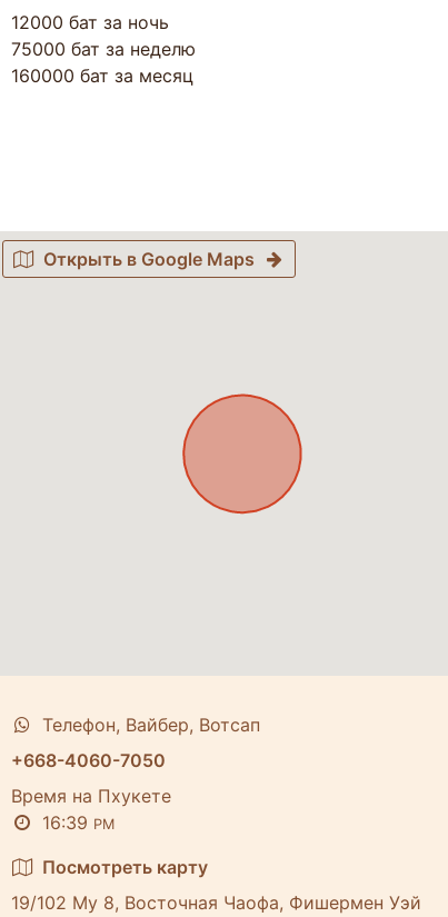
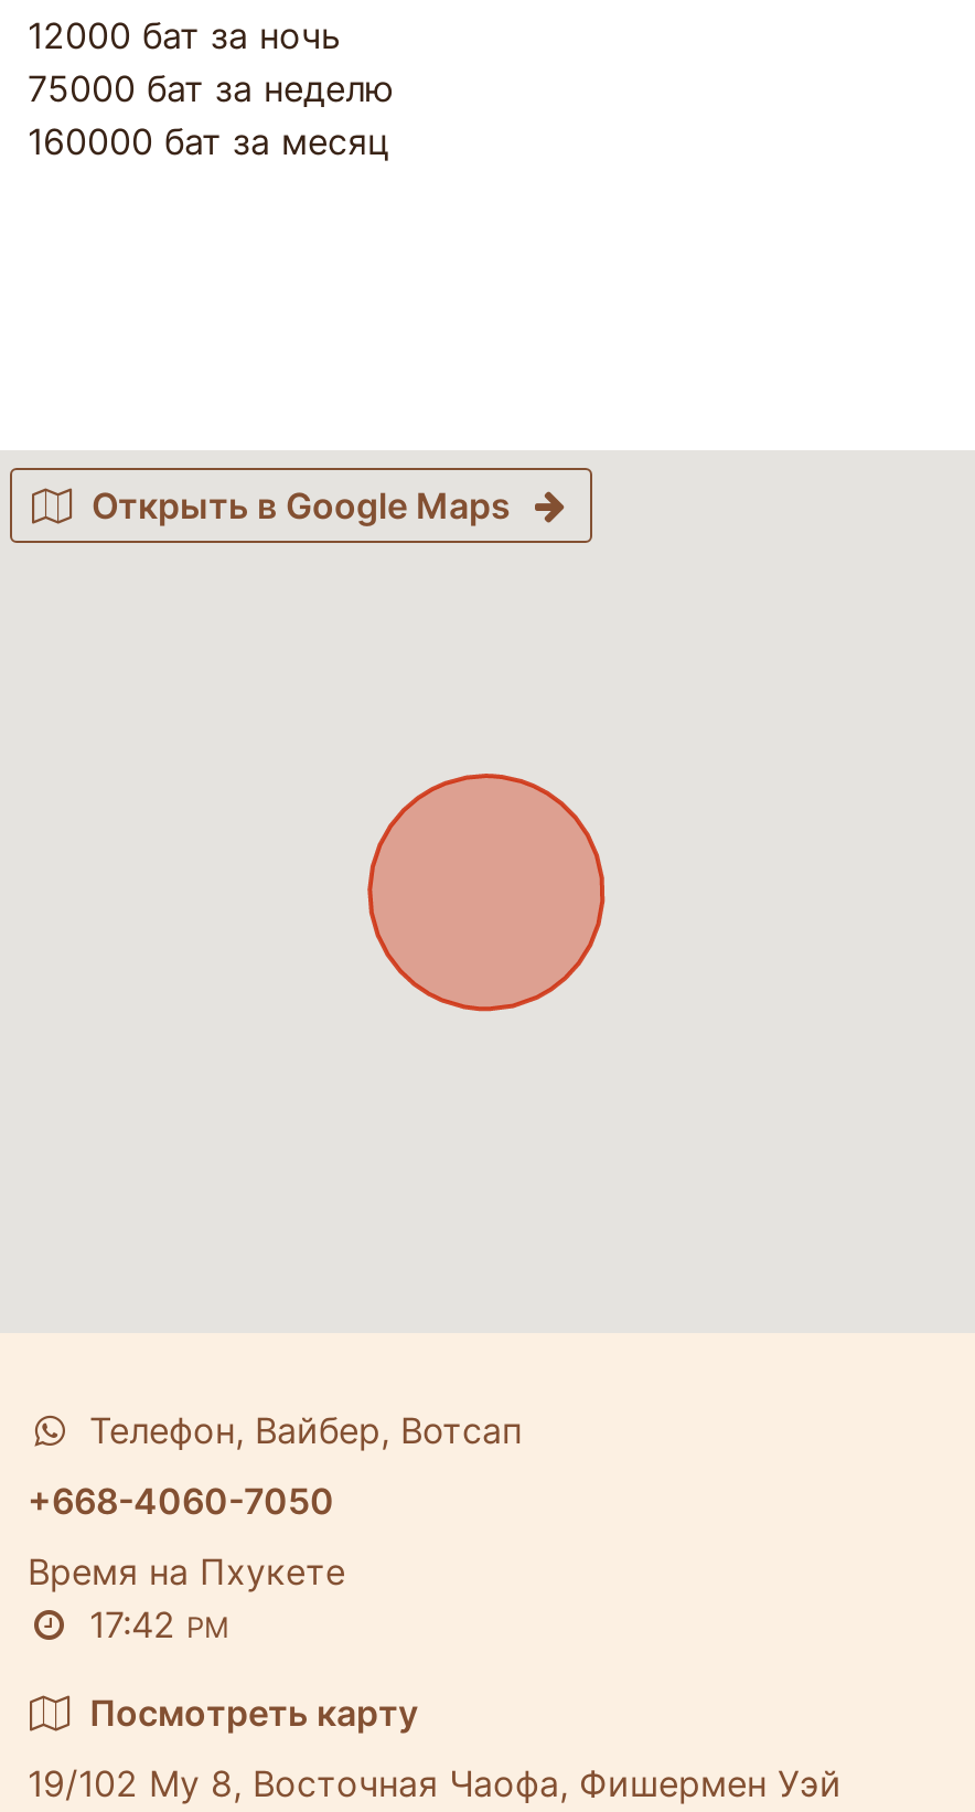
[42,811,115,834] 16:39 PM -> [89,1602,228,1646] 17:42 PM

